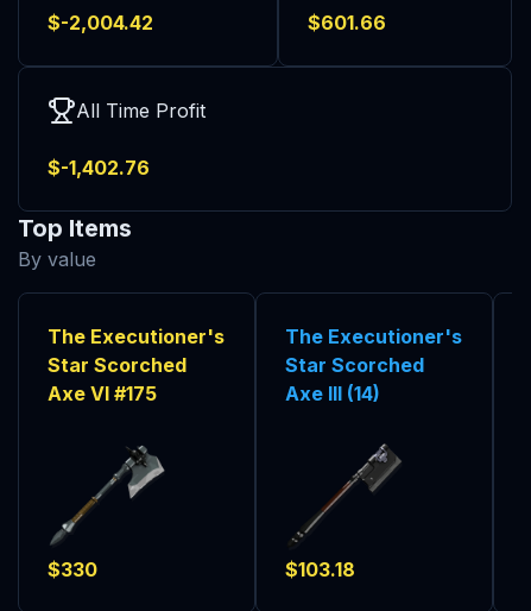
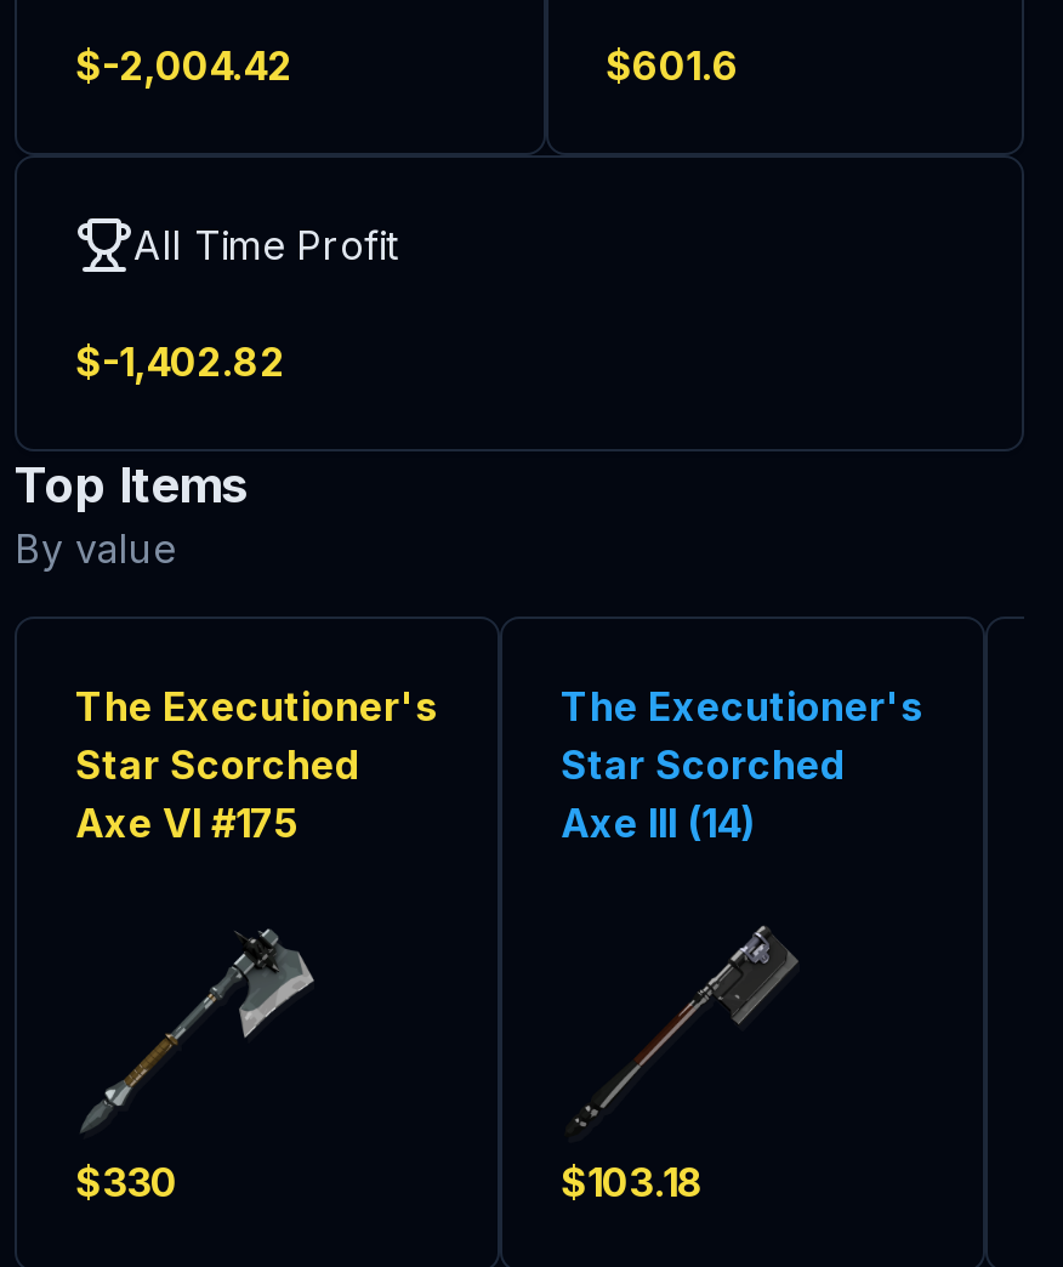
[307,11,385,34] $601.66 -> [606,41,739,90] $601.6
[48,156,150,179] $-1,402.76 -> [75,337,284,386] $-1,402.82

